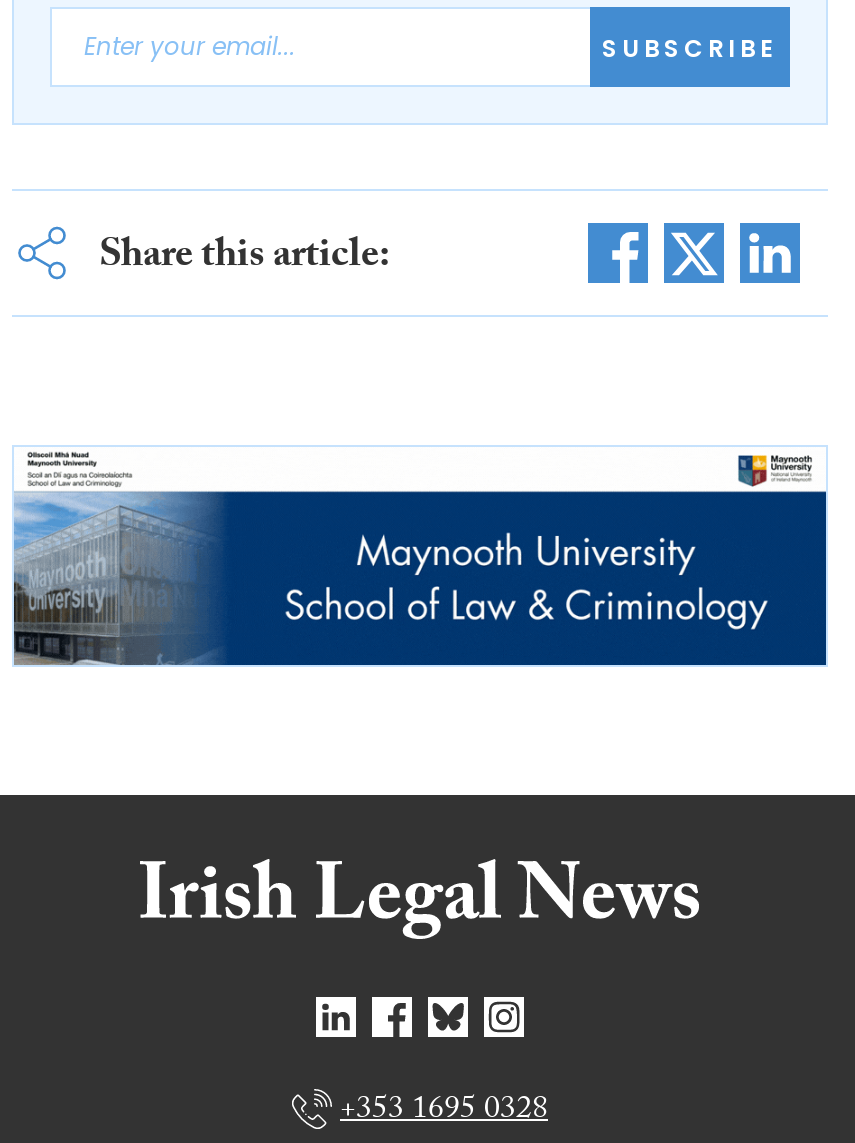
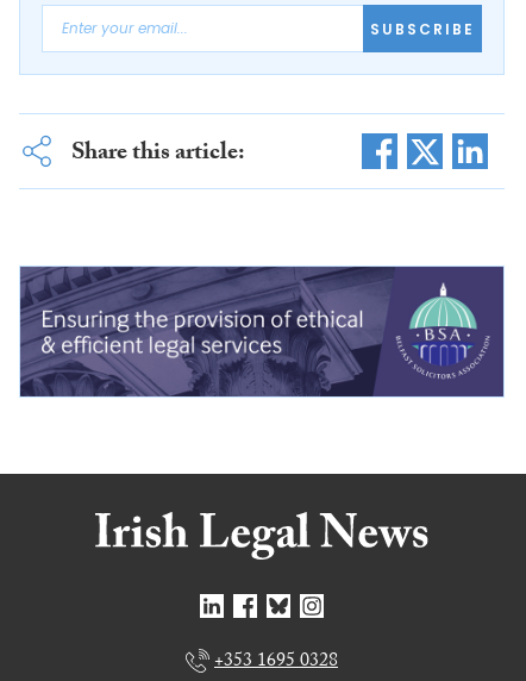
[12,447,826,665] [image] -> [19,265,505,398] [image]

